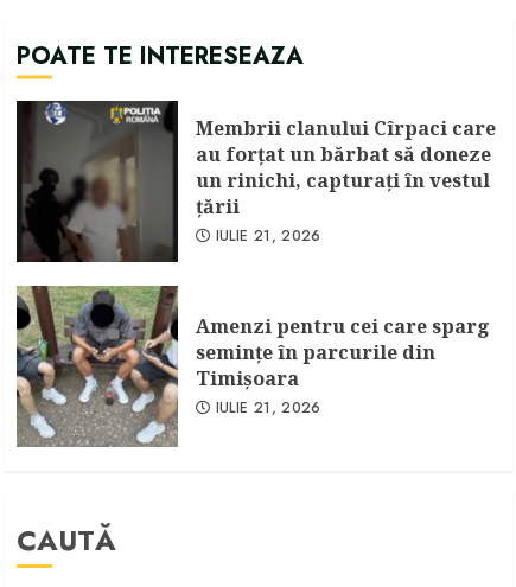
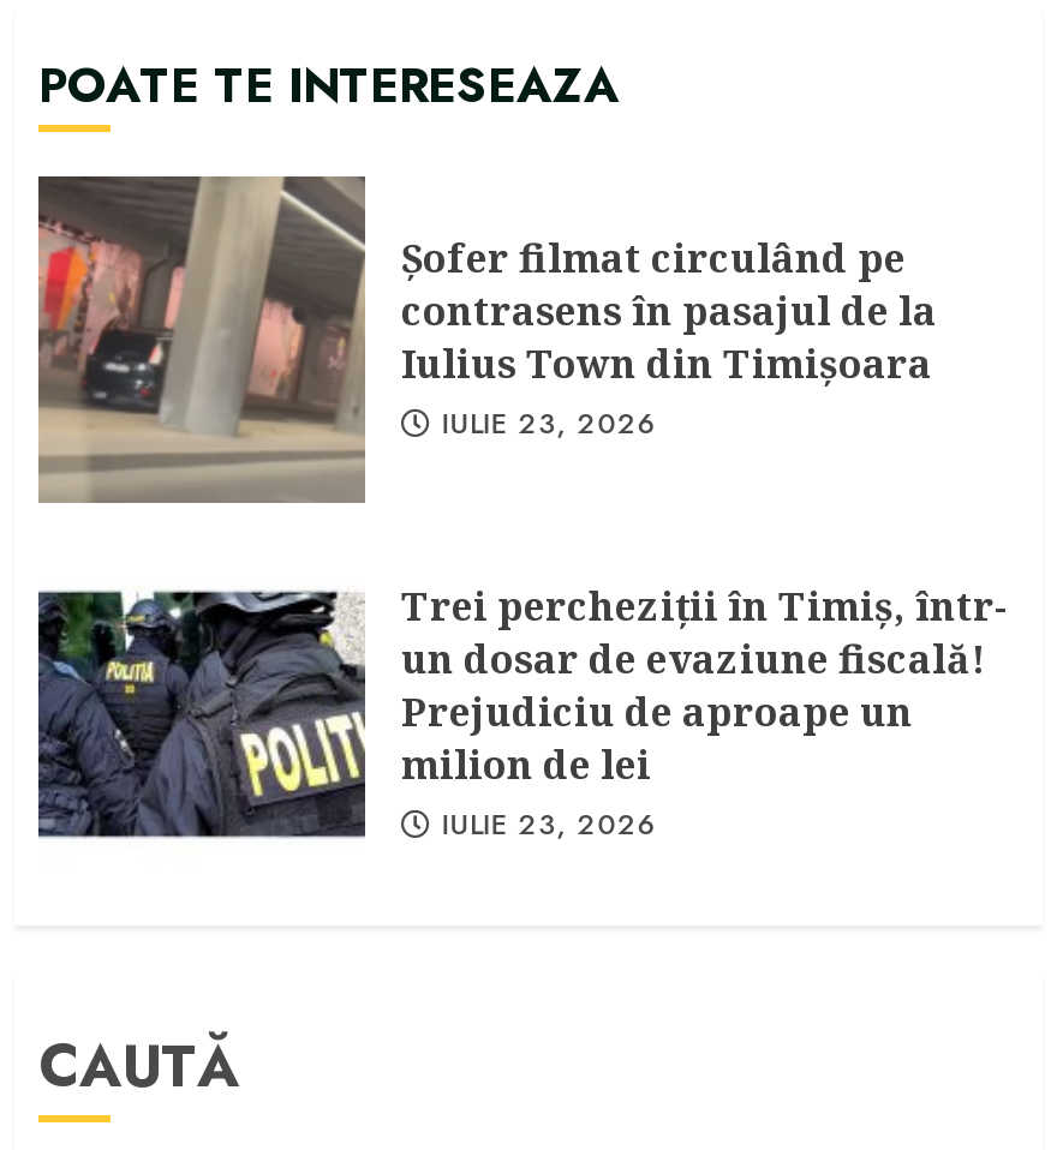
[15,101,496,262] [image] | Membrii clanului Cîrpaci care | au forţat un bărbat să doneze | un rinichi, capturaţi în vestul | ţării | IULIE 21, 2026 -> [36,174,937,505] [image] | Șofer filmat circulând pe | contrasens în pasajul de la | Iulius Town din Timișoara | IULIE 23, 2026
[15,285,490,448] [image] | Amenzi pentru cei care sparg | seminţe în parcurile din | Timişoara | IULIE 21, 2026 -> [36,551,1009,878] [image] | Trei percheziţii în Timiş, într- | un dosar de evaziune fiscală! | Prejudiciu de aproape un | milion de lei | IULIE 23, 2026

